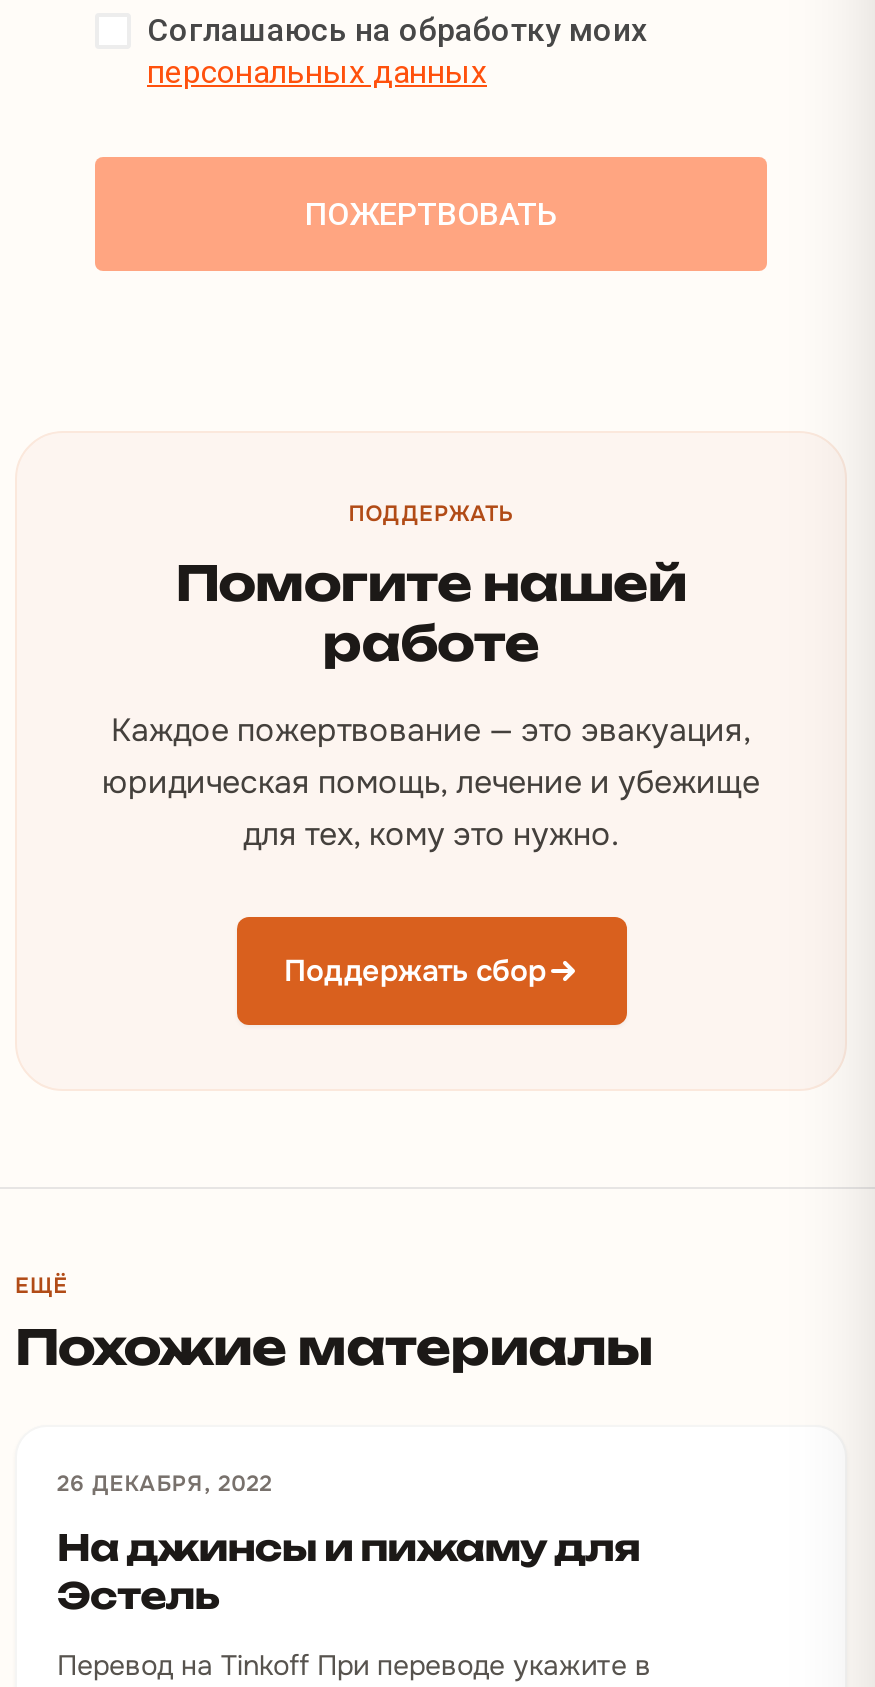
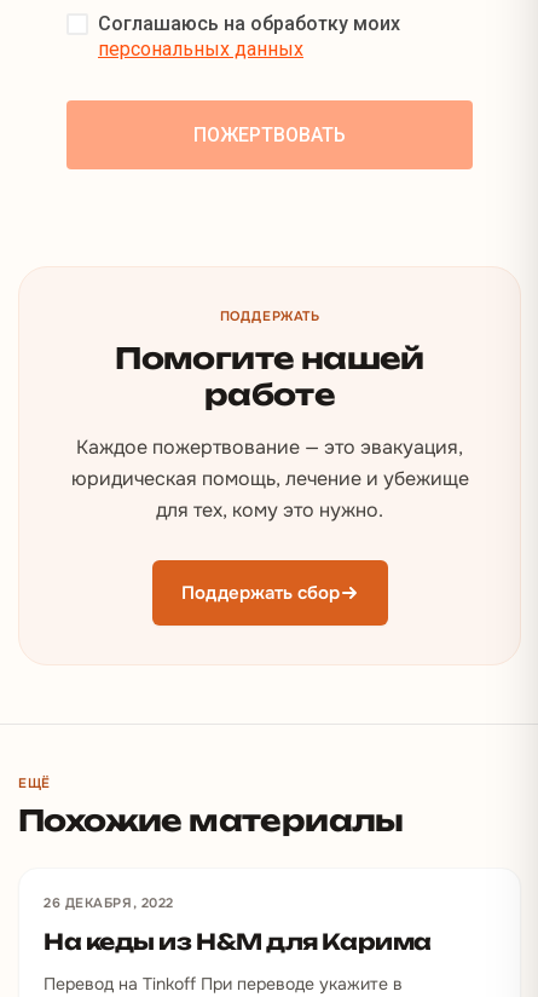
[57,1525,639,1617] На джинсы и пижаму для | Эстель -> [44,928,431,955] На кеды из H&M для Карима

